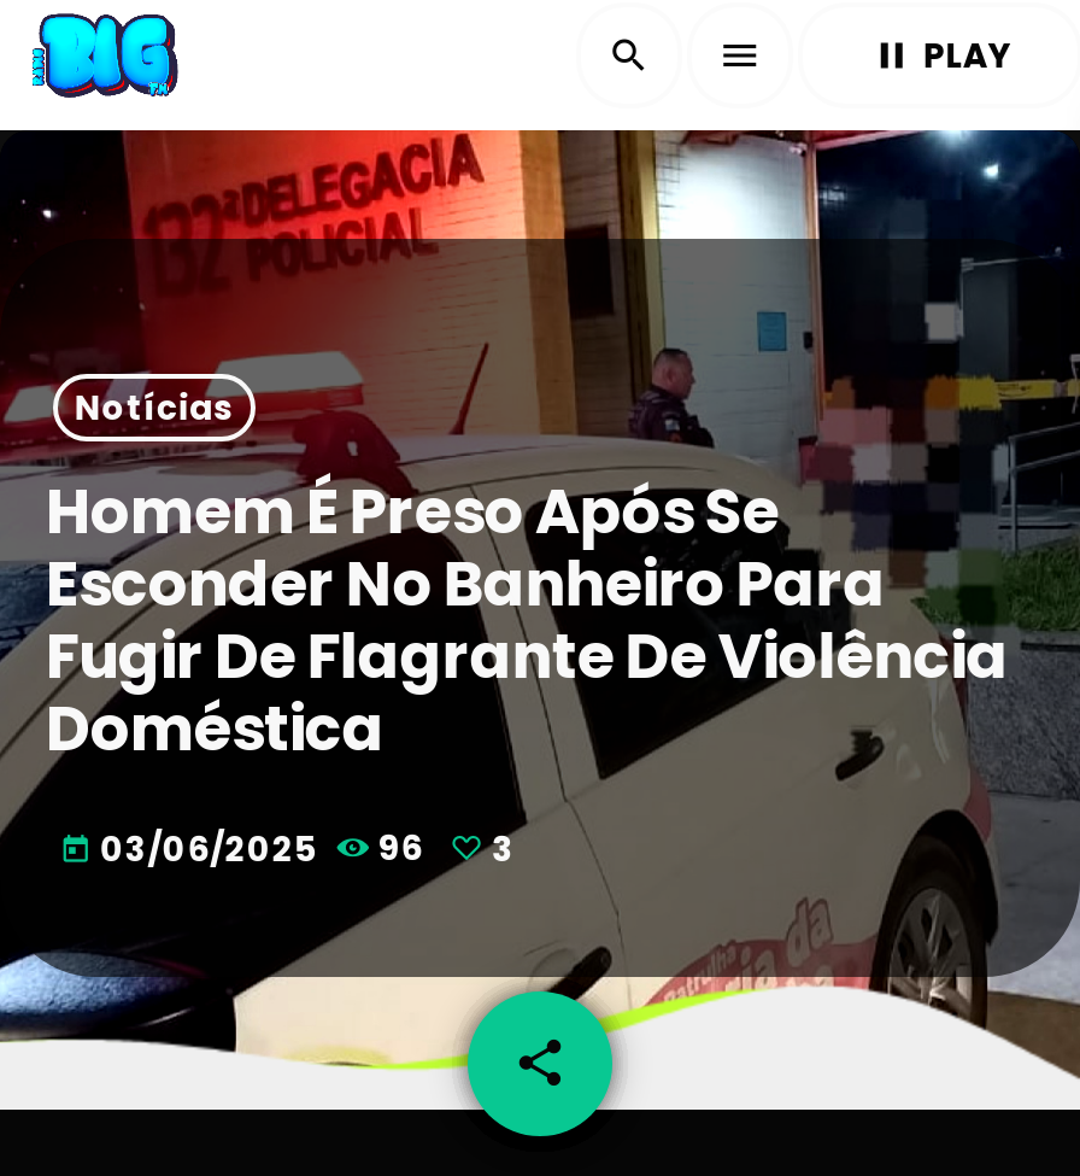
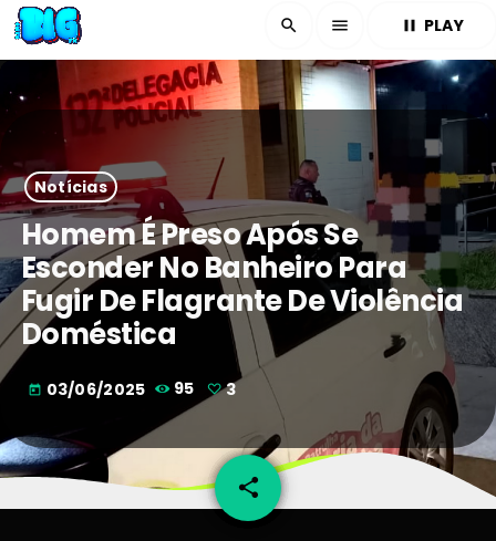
[378,825,431,873] 96 -> [174,378,198,400] 95

